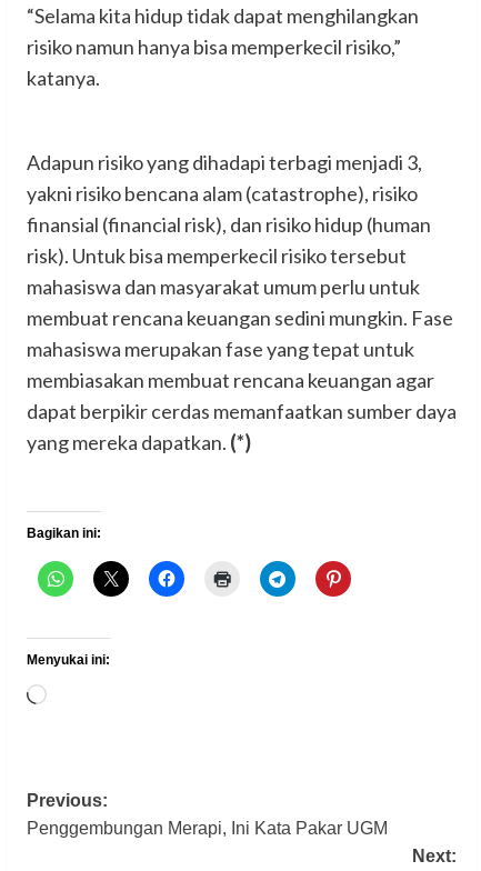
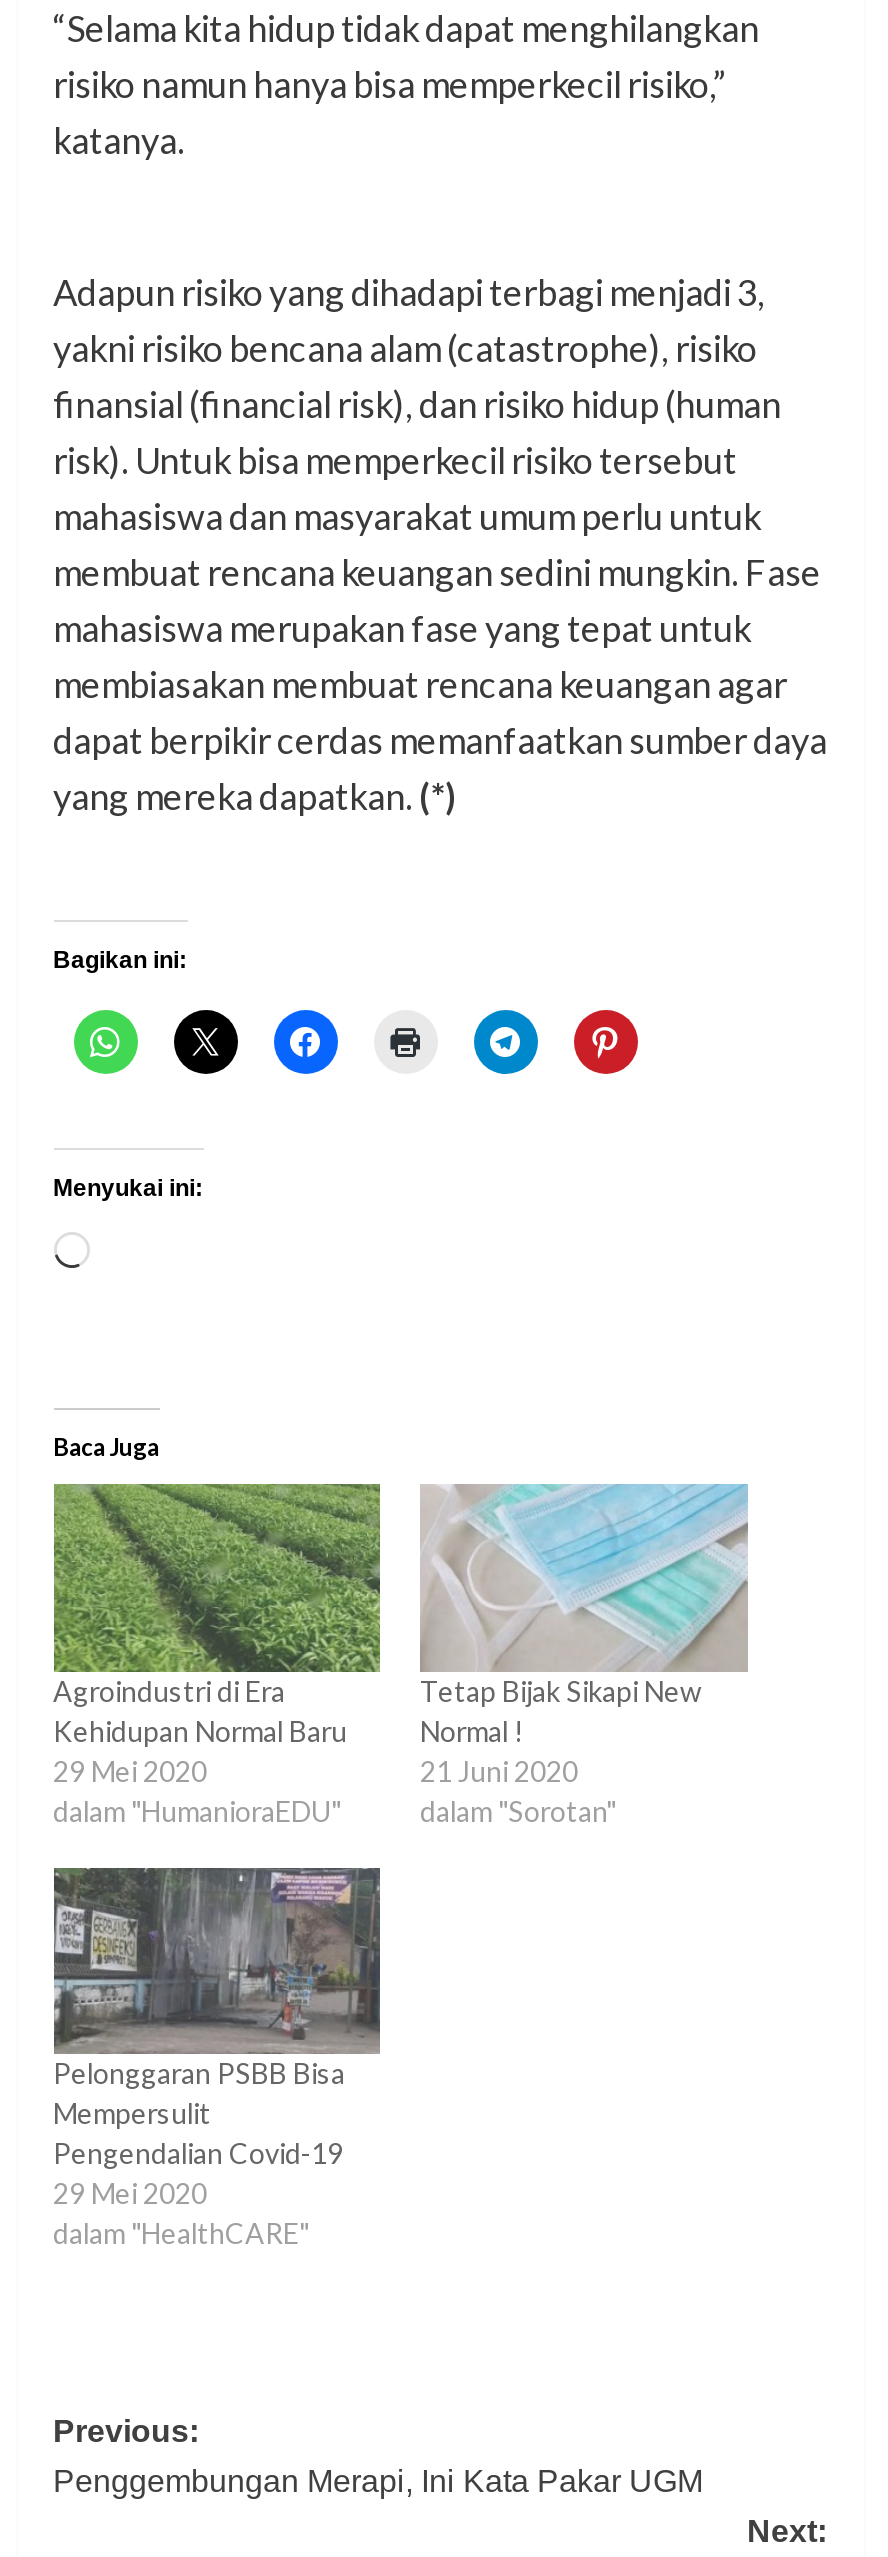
none -> [52,1482,382,1827] [image] | Agroindustri di Era | Kehidupan Normal Baru | 29 Mei 2020 | dalam "HumanioraEDU"
none -> [52,1866,382,2250] [image] | Pelonggaran PSBB Bisa | Mempersulit | Pengendalian Covid-19 | 29 Mei 2020 | dalam "HealthCARE"
none -> [53,1433,159,1463] Baca Juga
none -> [418,1482,750,1827] [image] | Tetap Bijak Sikapi New | Normal ! | 21 Juni 2020 | dalam "Sorotan"

